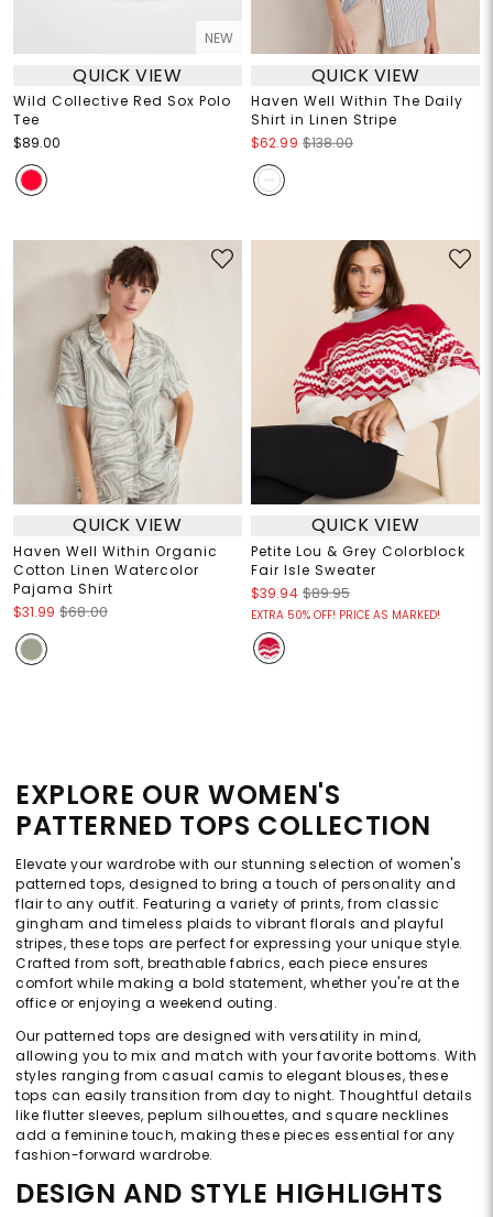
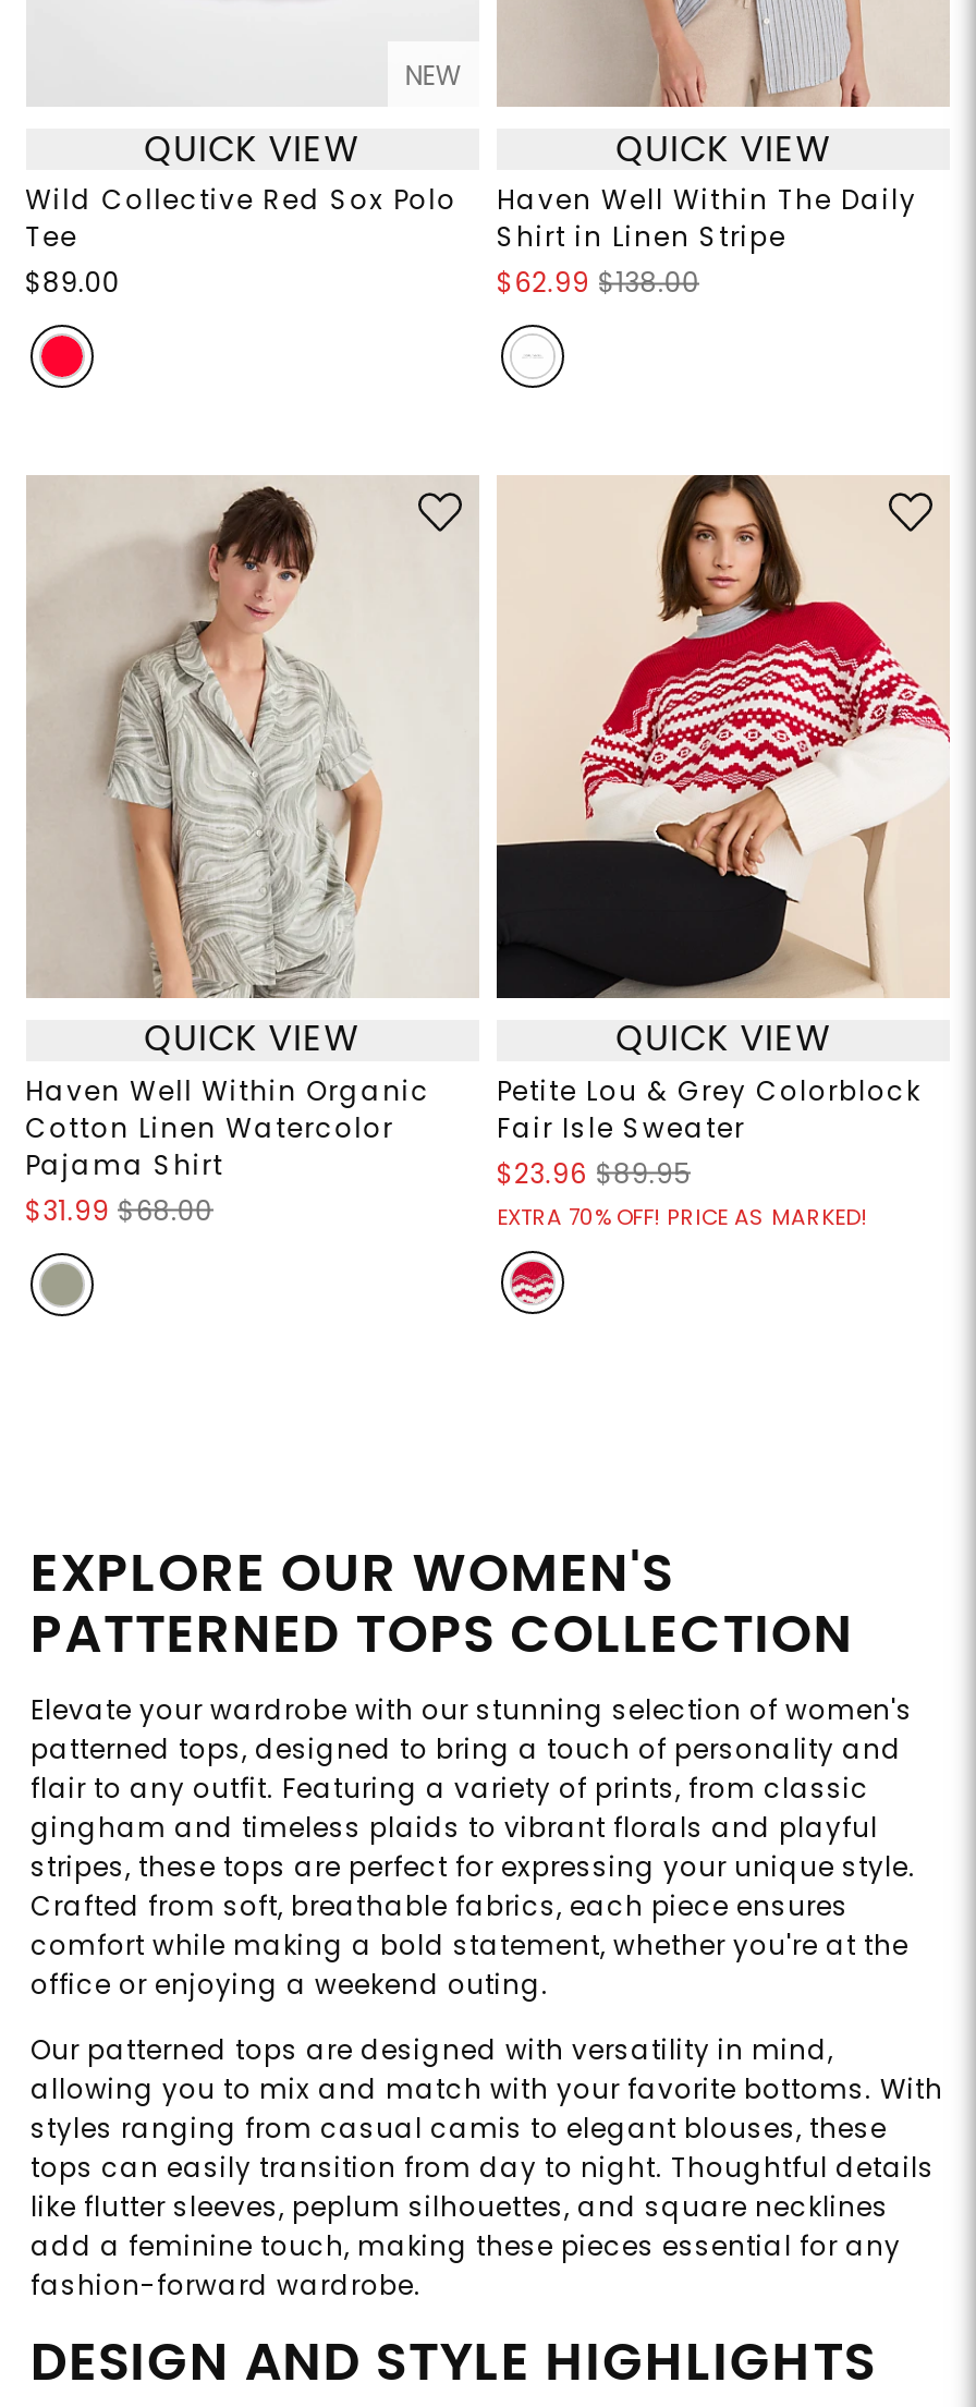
[251,584,350,602] $39.94 $89.95 -> [497,1155,691,1192] $23.96 $89.95
[251,607,440,623] EXTRA 50% OFF! PRICE AS MARKED! -> [497,1201,867,1233] EXTRA 70% OFF! PRICE AS MARKED!

